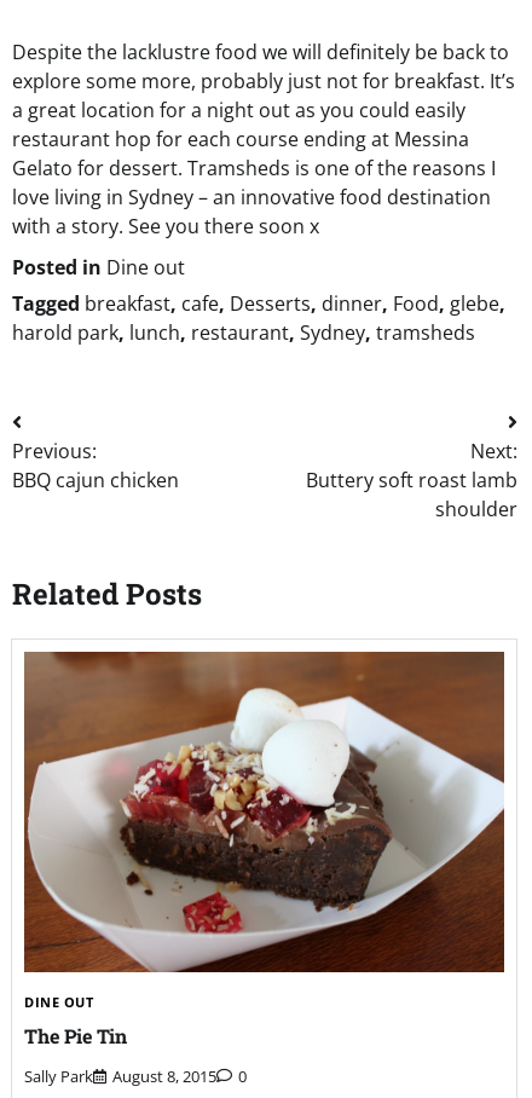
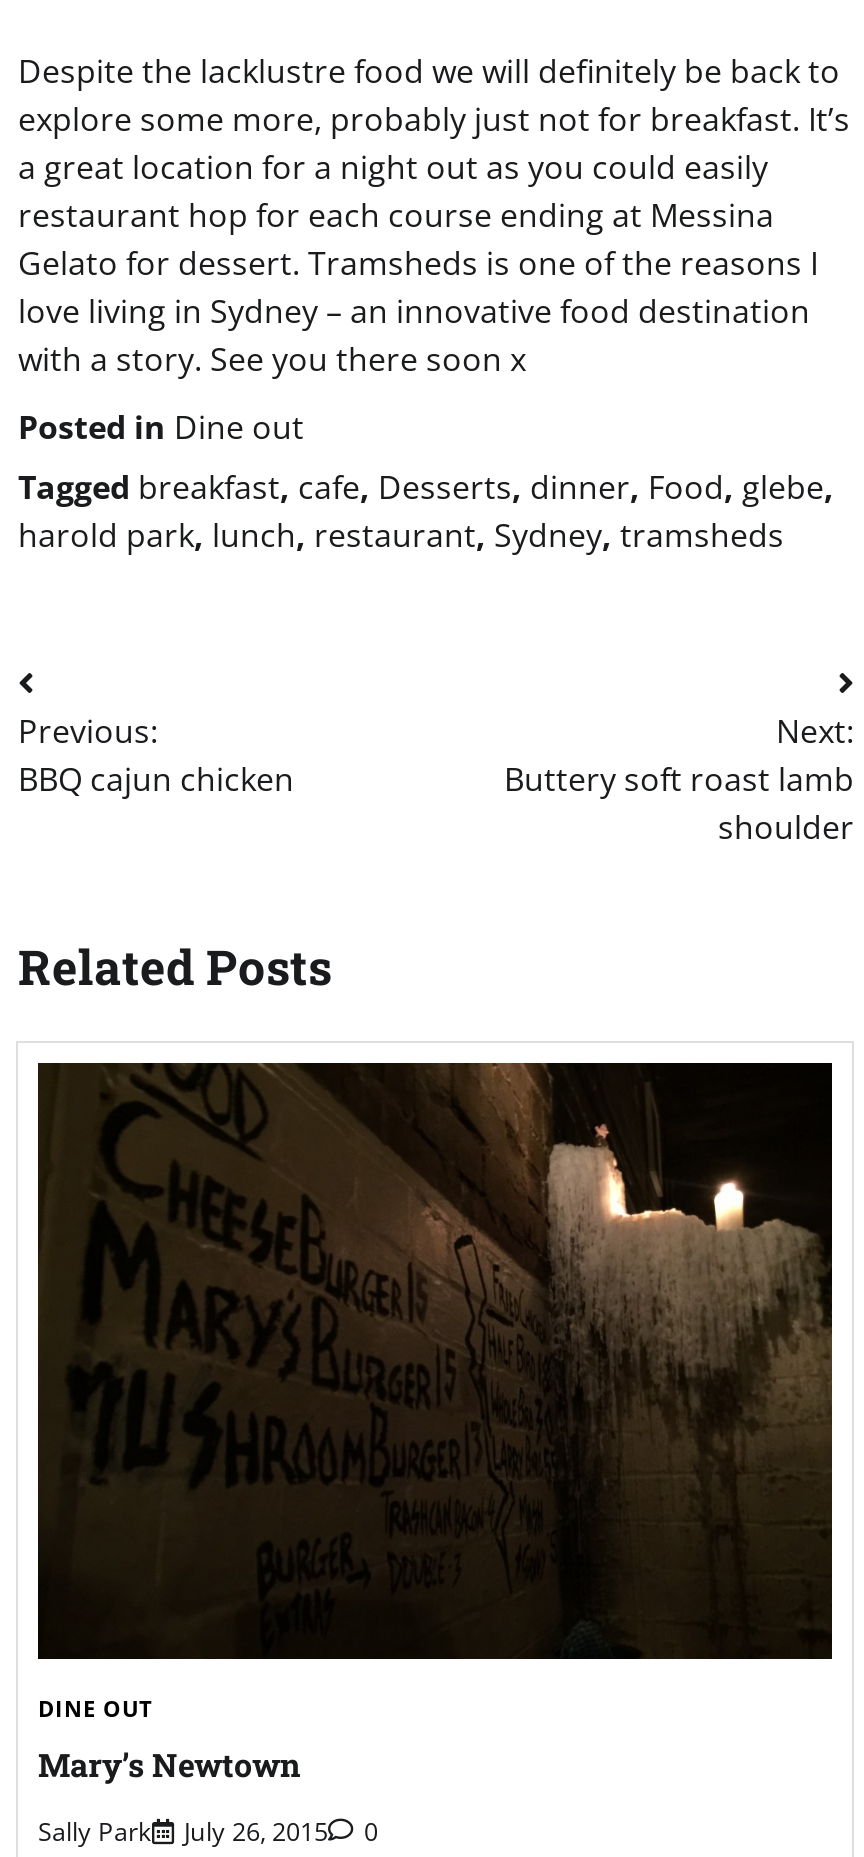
[23,651,505,973] [image] -> [36,1061,834,1661] [image]
[24,1023,127,1049] The Pie Tin -> [38,1743,300,1785] Mary’s Newtown
[24,1065,247,1087] Sally Park August 8, 2015 0 -> [38,1812,378,1848] Sally Park July 26, 2015 0

